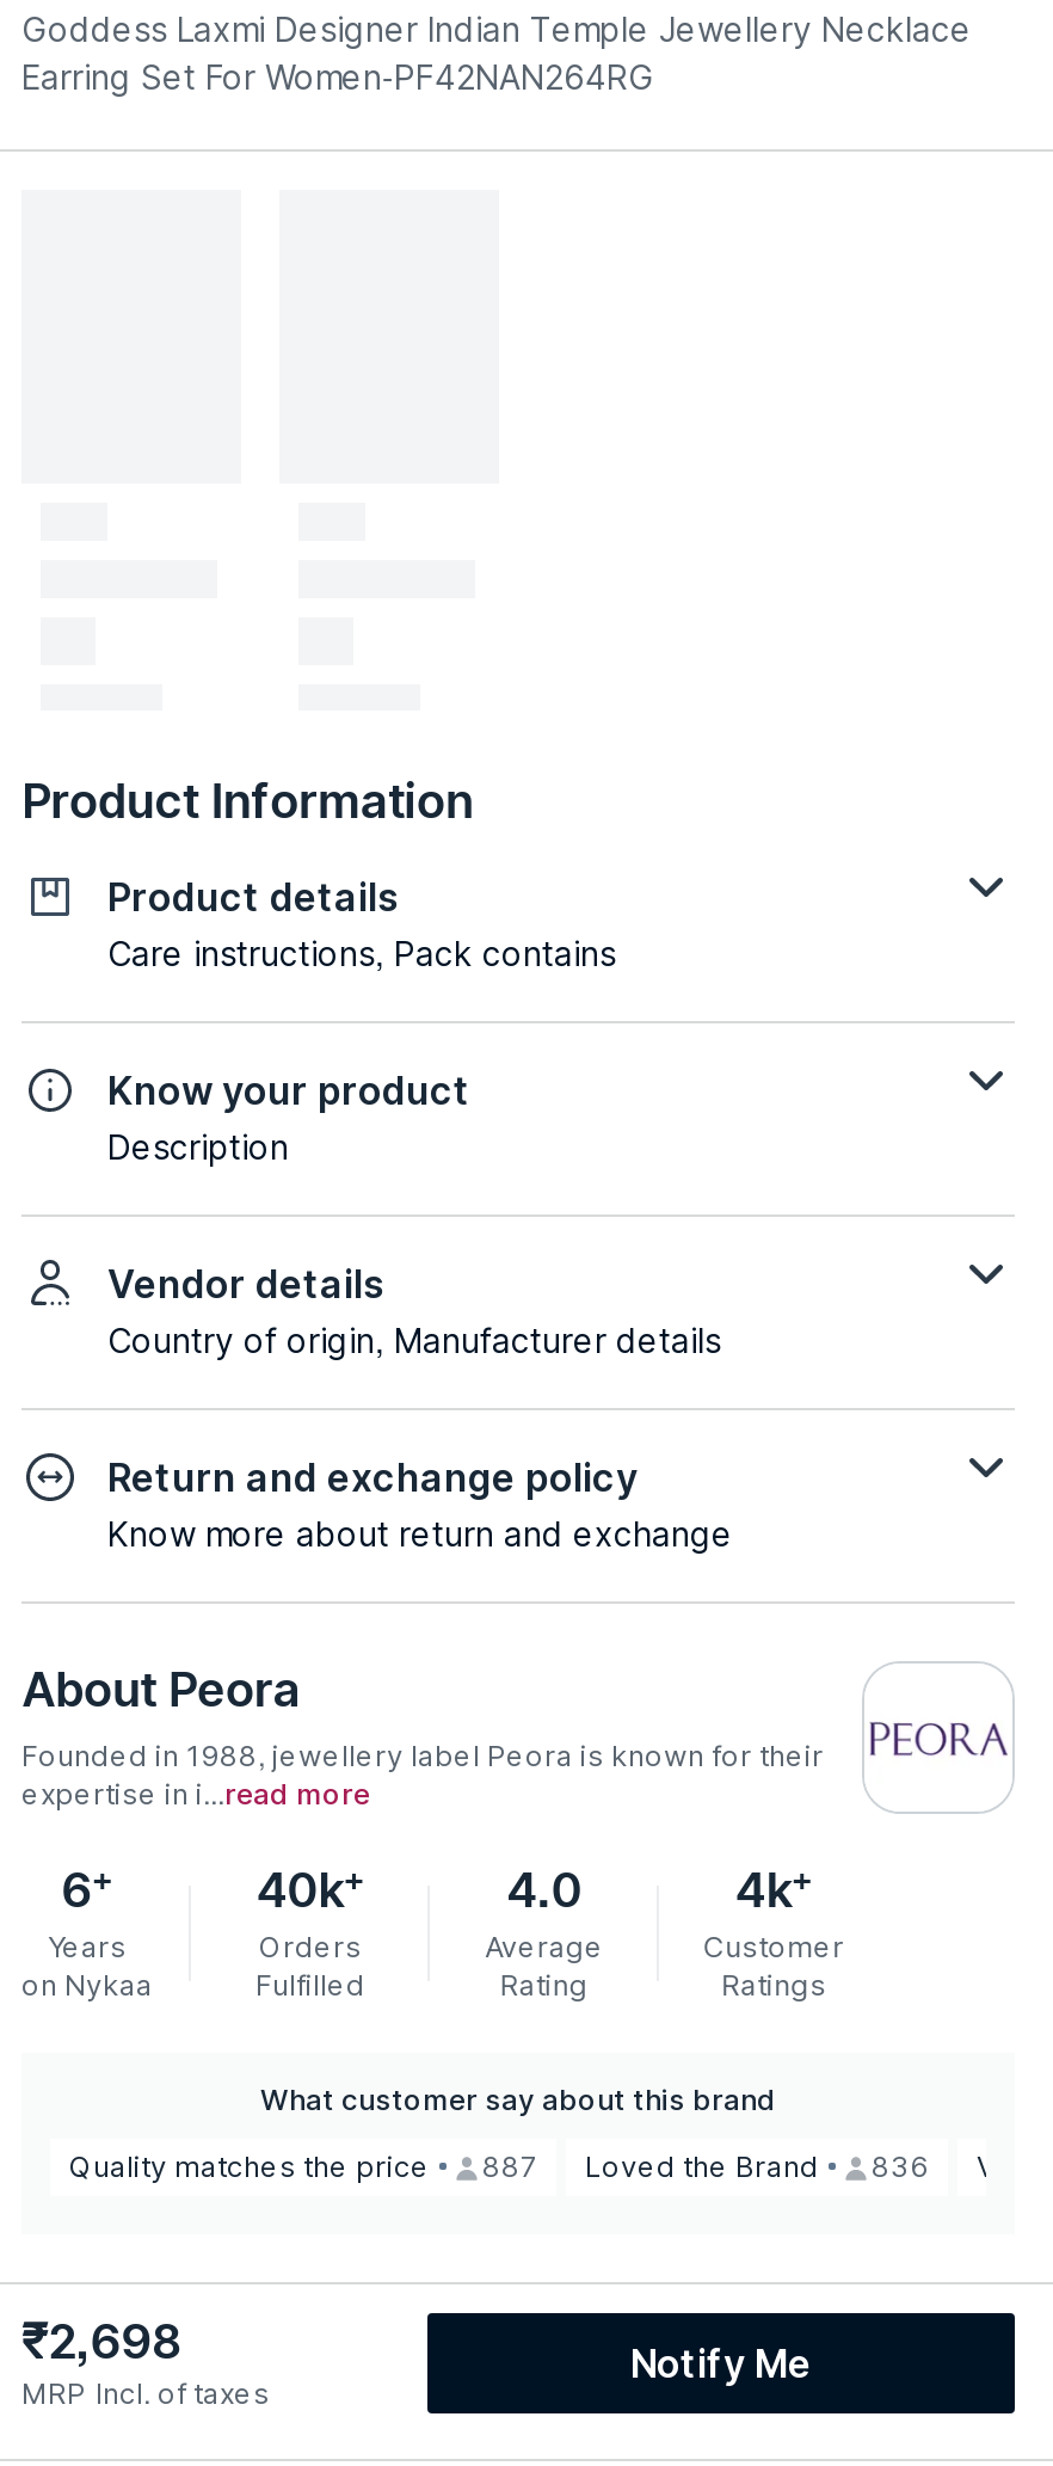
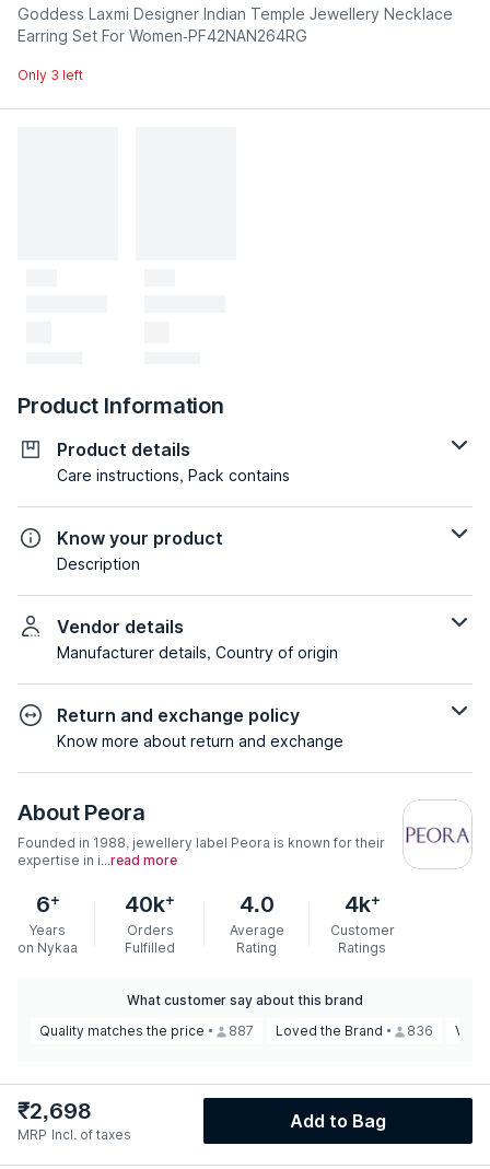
none -> [17,66,83,83] Only 3 left
[107,1320,721,1360] Country of origin, Manufacturer details -> [57,644,338,662] Manufacturer details, Country of origin
[630,2338,812,2386] Notify Me -> [289,1110,387,1132] Add to Bag

